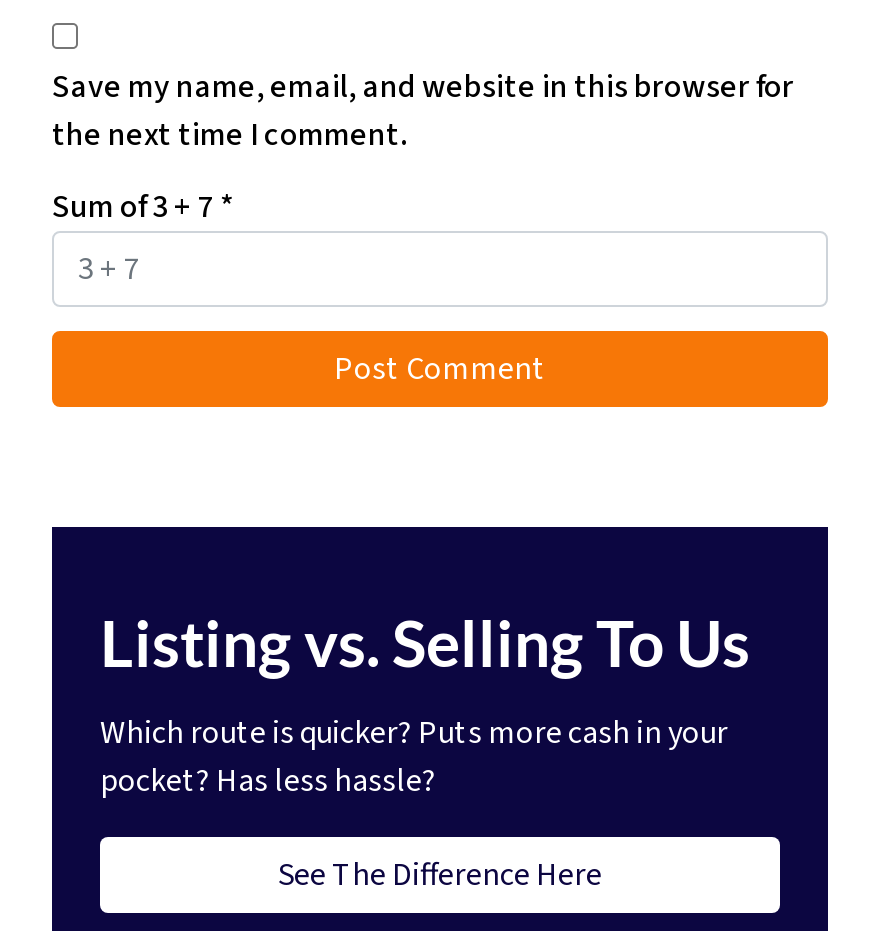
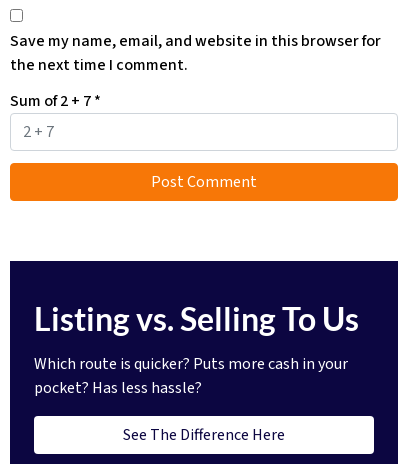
[52,185,234,229] Sum of 3 + 7 * -> [10,90,101,112] Sum of 2 + 7 *

